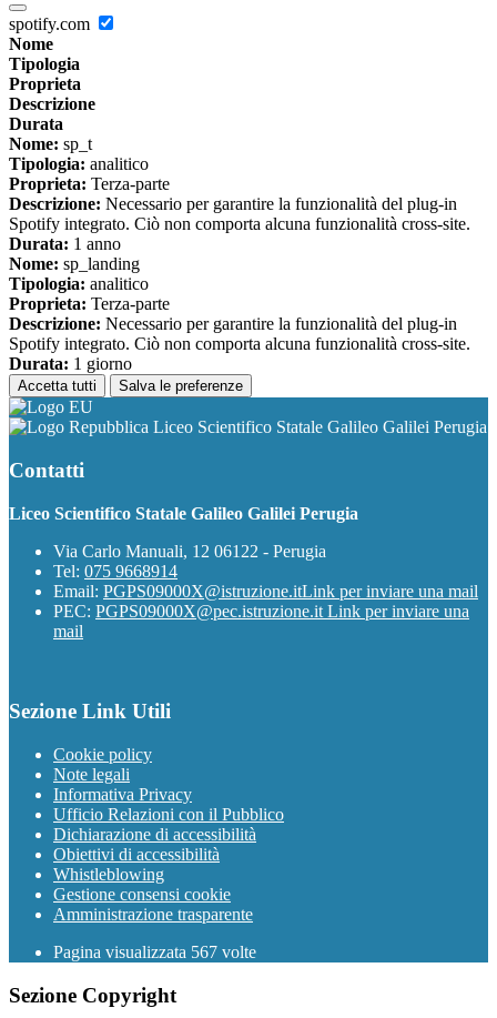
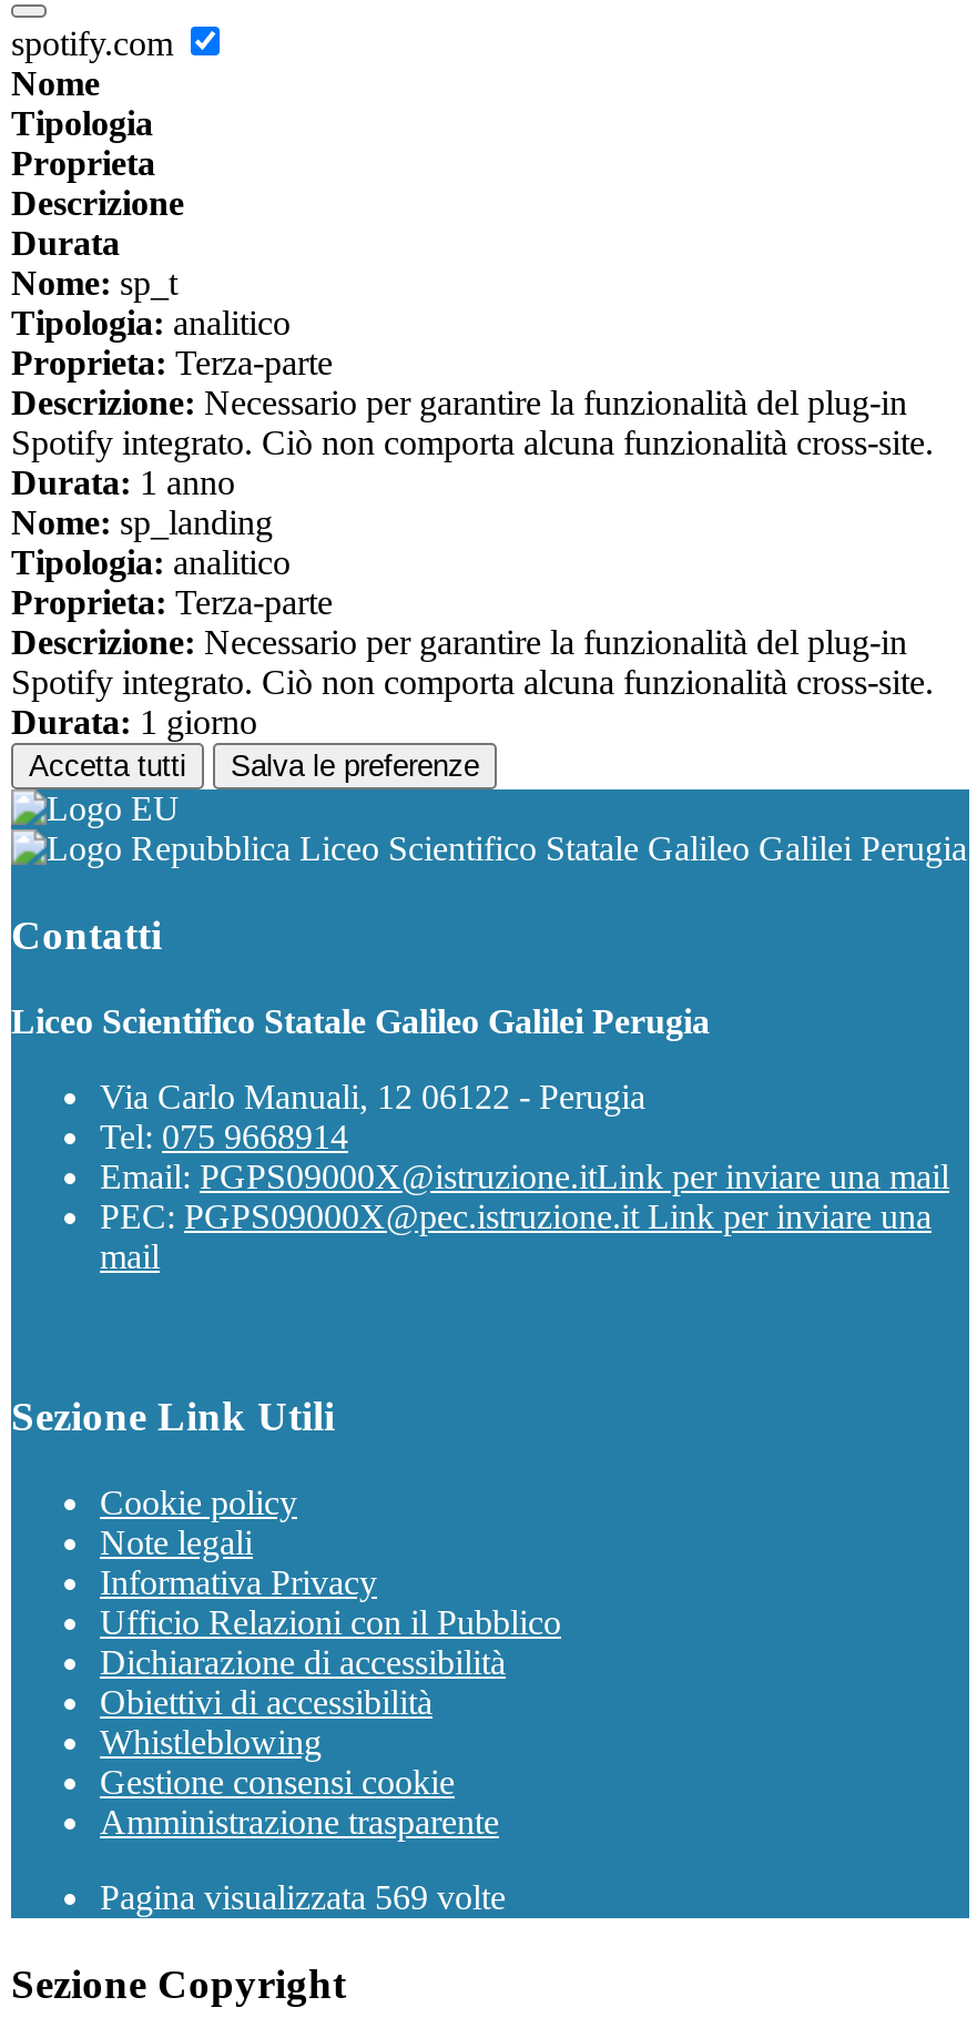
[53,943,256,961] Pagina visualizzata 567 volte -> [100,1878,506,1916] Pagina visualizzata 569 volte

